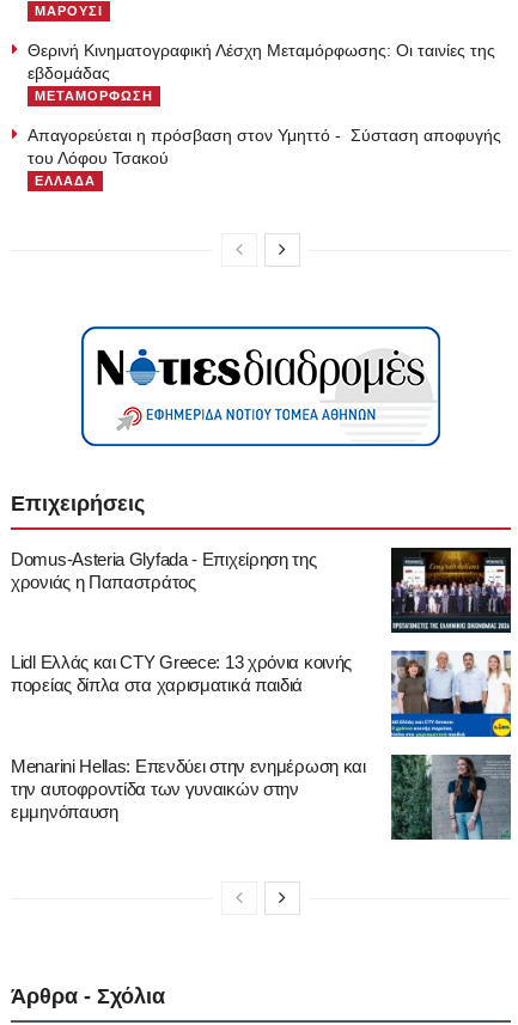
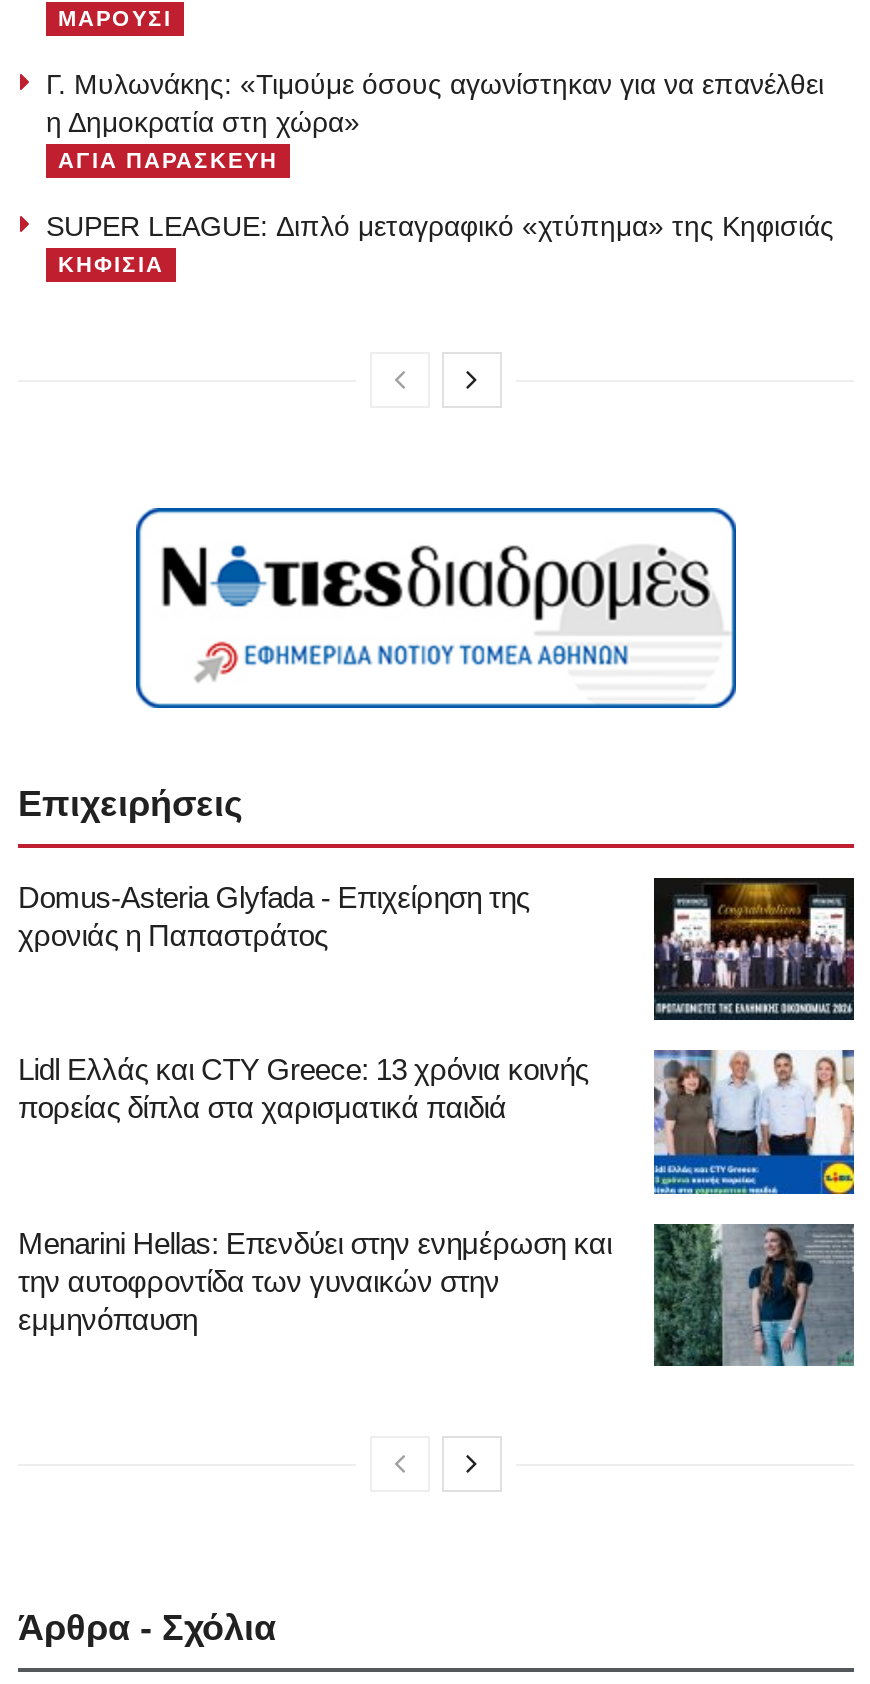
[28,40,495,102] Θερινή Κινηματογραφική Λέσχη Μεταμόρφωσης: Οι ταινίες της | εβδομάδας | ΜΕΤΑΜΟΡΦΩΣΗ -> [46,67,824,171] Γ. Μυλωνάκης: «Τιμούμε όσους αγωνίστηκαν για να επανέλθει | η Δημοκρατία στη χώρα» | ΑΓΙΑ ΠΑΡΑΣΚΕΥΗ
[28,125,501,187] Απαγορεύεται η πρόσβαση στον Υμηττό - Σύσταση αποφυγής | του Λόφου Τσακού | ΕΛΛΑΔΑ -> [46,209,834,275] SUPER LEAGUE: Διπλό μεταγραφικό «χτύπημα» της Κηφισιάς | ΚΗΦΙΣΙΑ

